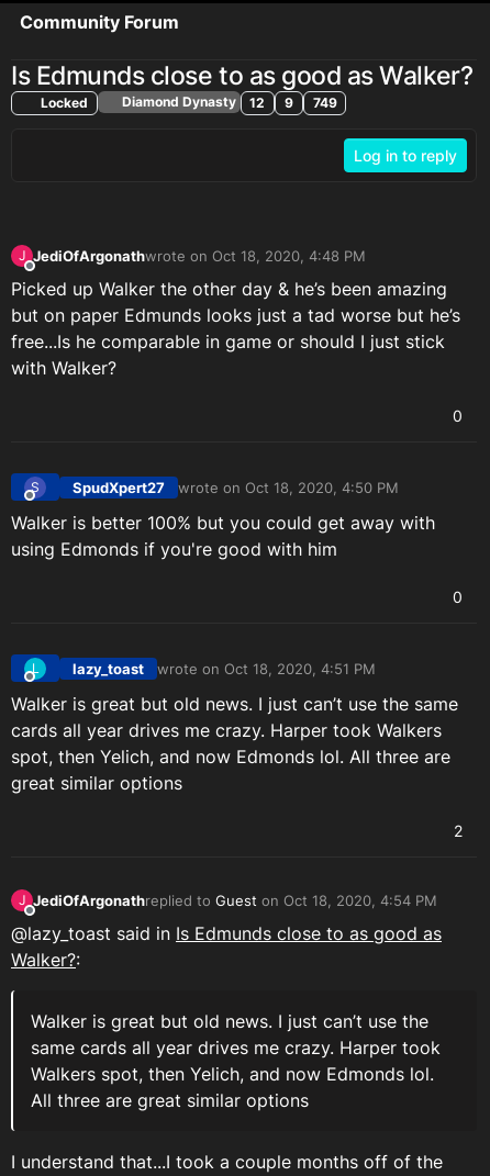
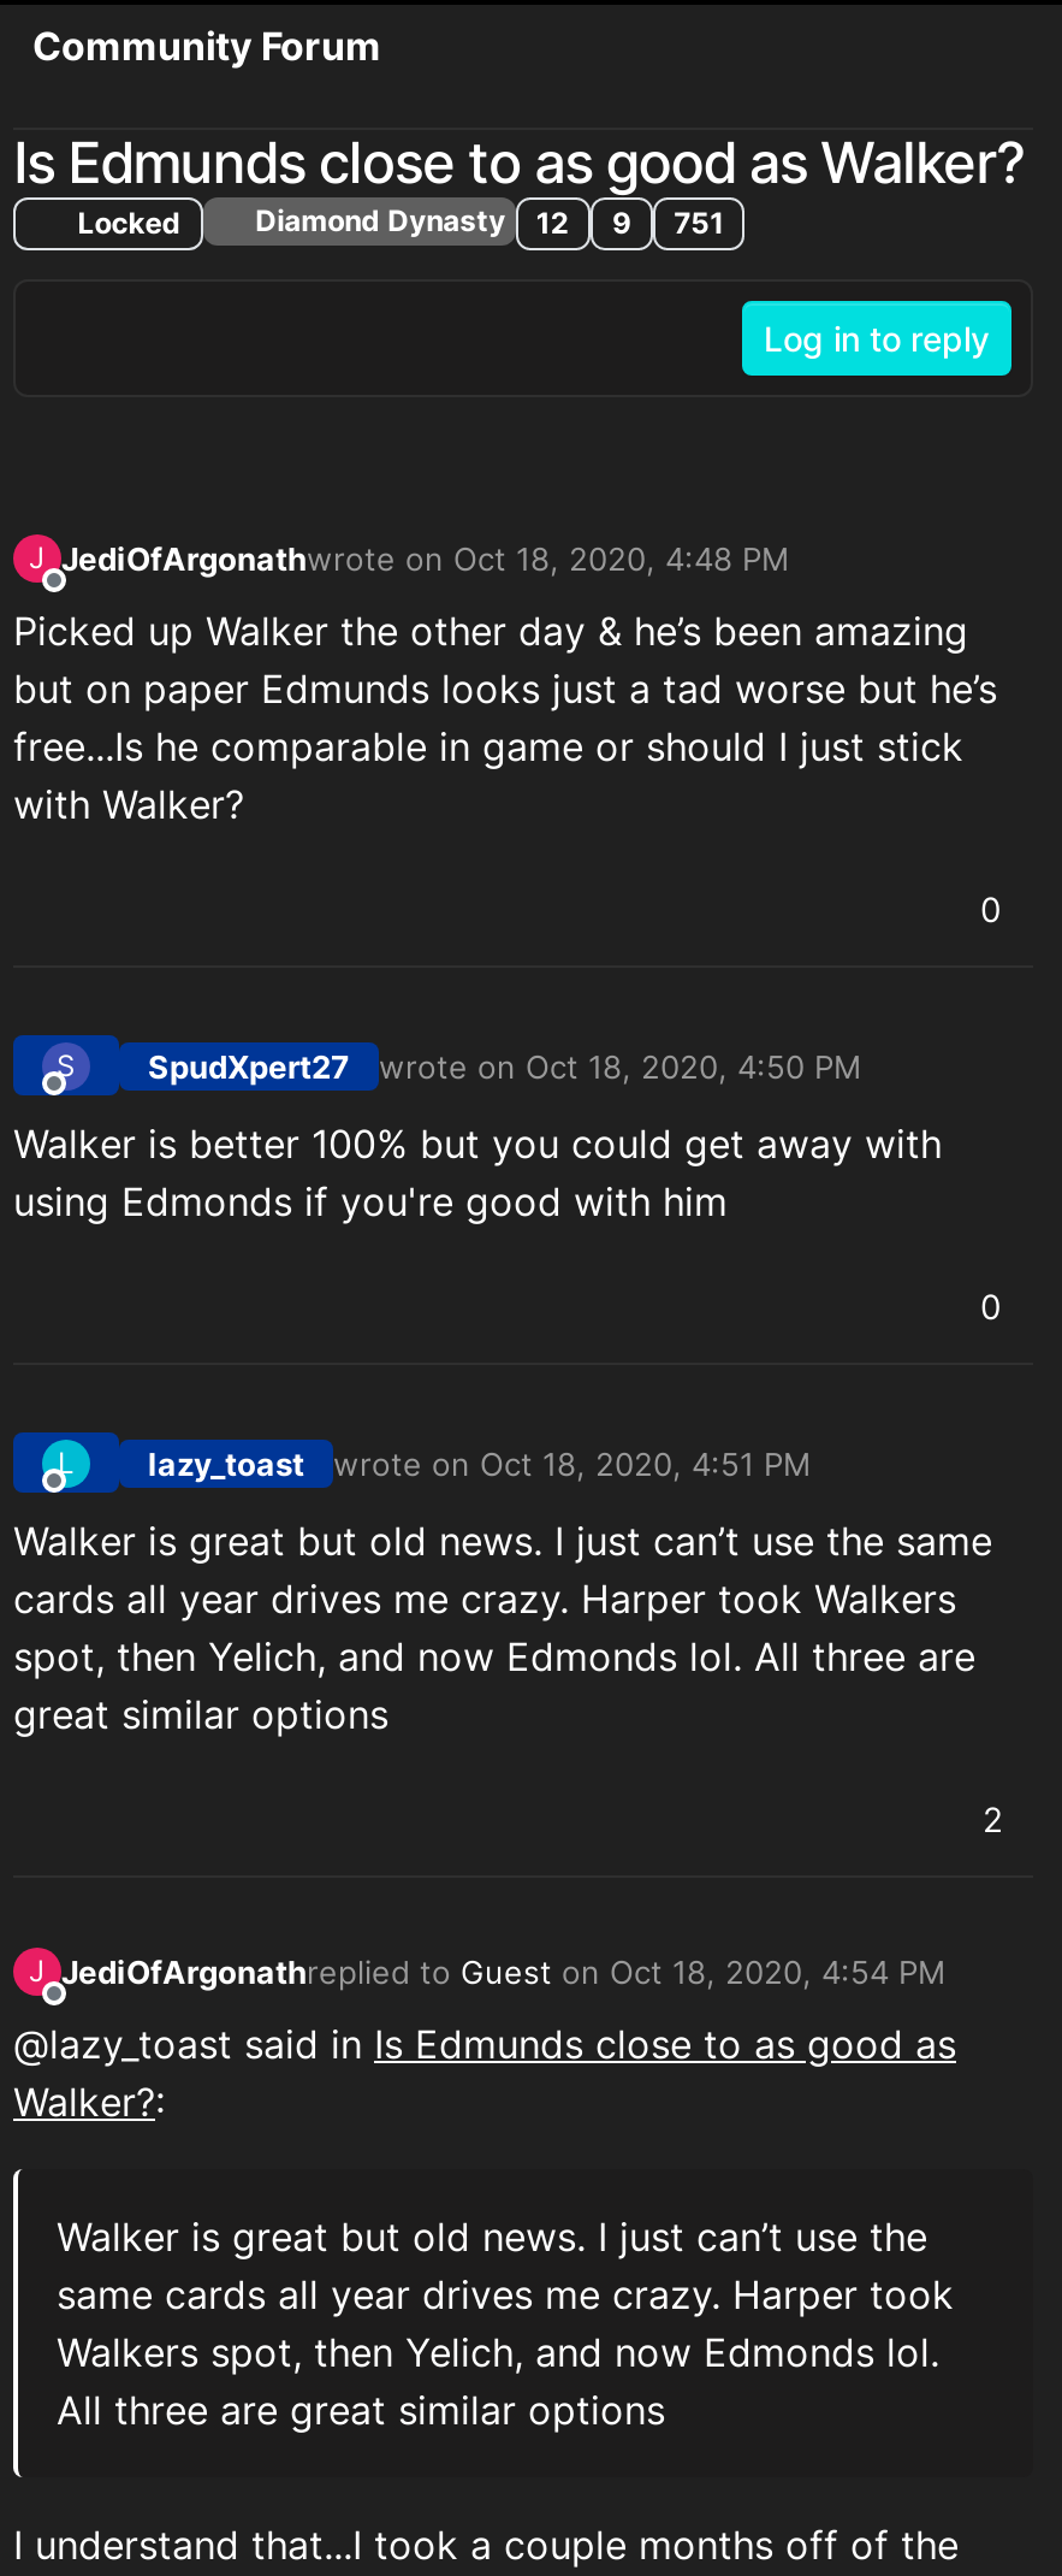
[37,94,337,111] Locked Diamond Dynasty 12 9 749 -> [70,203,724,241] Locked Diamond Dynasty 12 9 751

